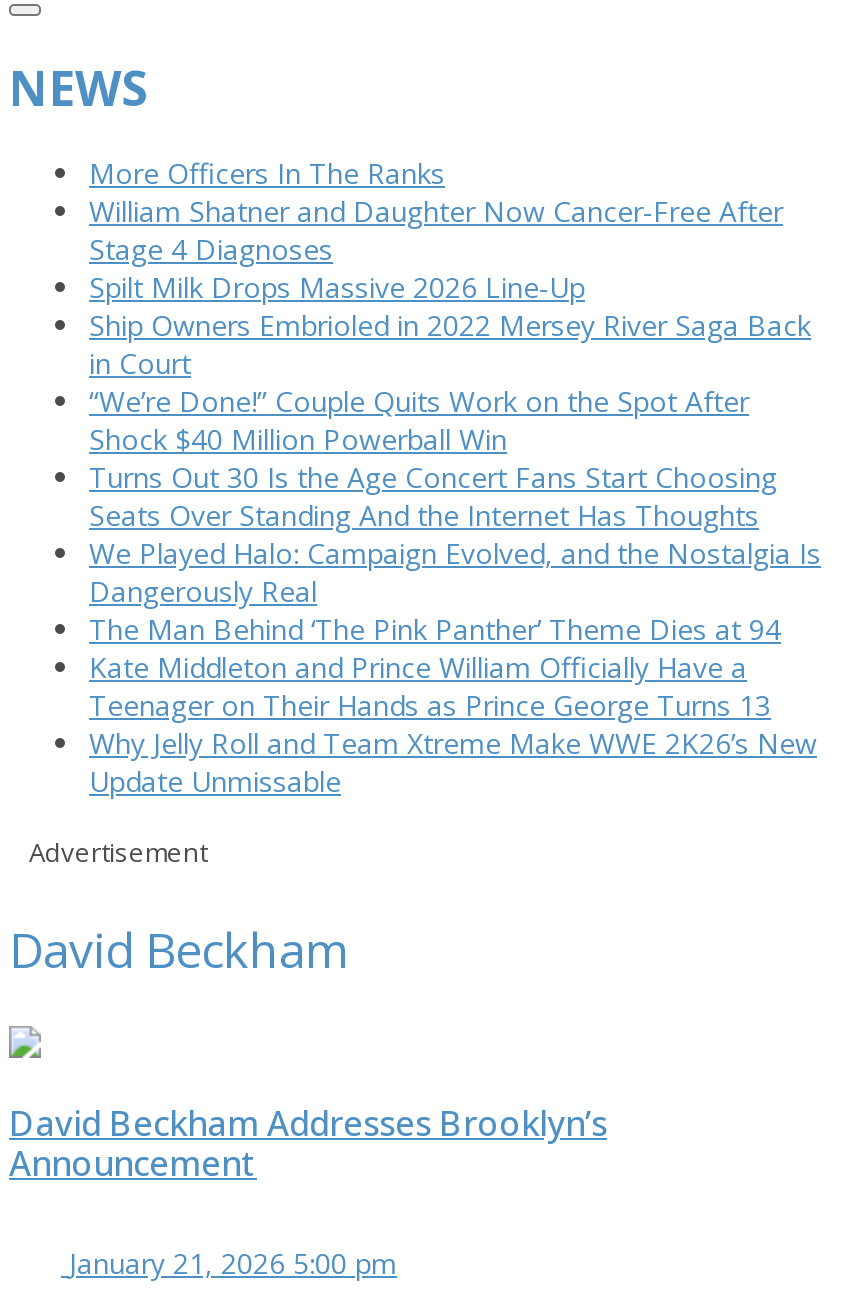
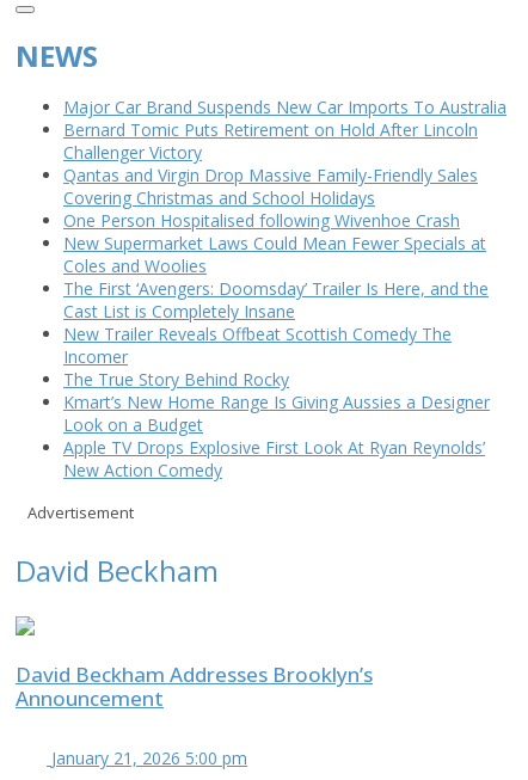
[89,154,821,800] More Officers In The Ranks | William Shatner and Daughter Now Cancer-Free After | Stage 4 Diagnoses | Spilt Milk Drops Massive 2026 Line-Up | Ship Owners Embrioled in 2022 Mersey River Saga Back | in Court | “We’re Done!” Couple Quits Work on the Spot After | Shock $40 Million Powerball Win | Turns Out 30 Is the Age Concert Fans Start Choosing | Seats Over Standing And the Internet Has Thoughts | We Played Halo: Campaign Evolved, and the Nostalgia Is | Dangerously Real | The Man Behind ‘The Pink Panther’ Theme Dies at 94 | Kate Middleton and Prince William Officially Have a | Teenager on Their Hands as Prince George Turns 13 | Why Jelly Roll and Team Xtreme Make WWE 2K26’s New | Update Unmissable -> [63,95,506,481] Major Car Brand Suspends New Car Imports To Australia | Bernard Tomic Puts Retirement on Hold After Lincoln | Challenger Victory | Qantas and Virgin Drop Massive Family-Friendly Sales | Covering Christmas and School Holidays | One Person Hospitalised following Wivenhoe Crash | New Supermarket Laws Could Mean Fewer Specials at | Coles and Woolies | The First ‘Avengers: Doomsday’ Trailer Is Here, and the | Cast List is Completely Insane | New Trailer Reveals Offbeat Scottish Comedy The | Incomer | The True Story Behind Rocky | Kmart’s New Home Range Is Giving Aussies a Designer | Look on a Budget | Apple TV Drops Explosive First Look At Ryan Reynolds’ | New Action Comedy

